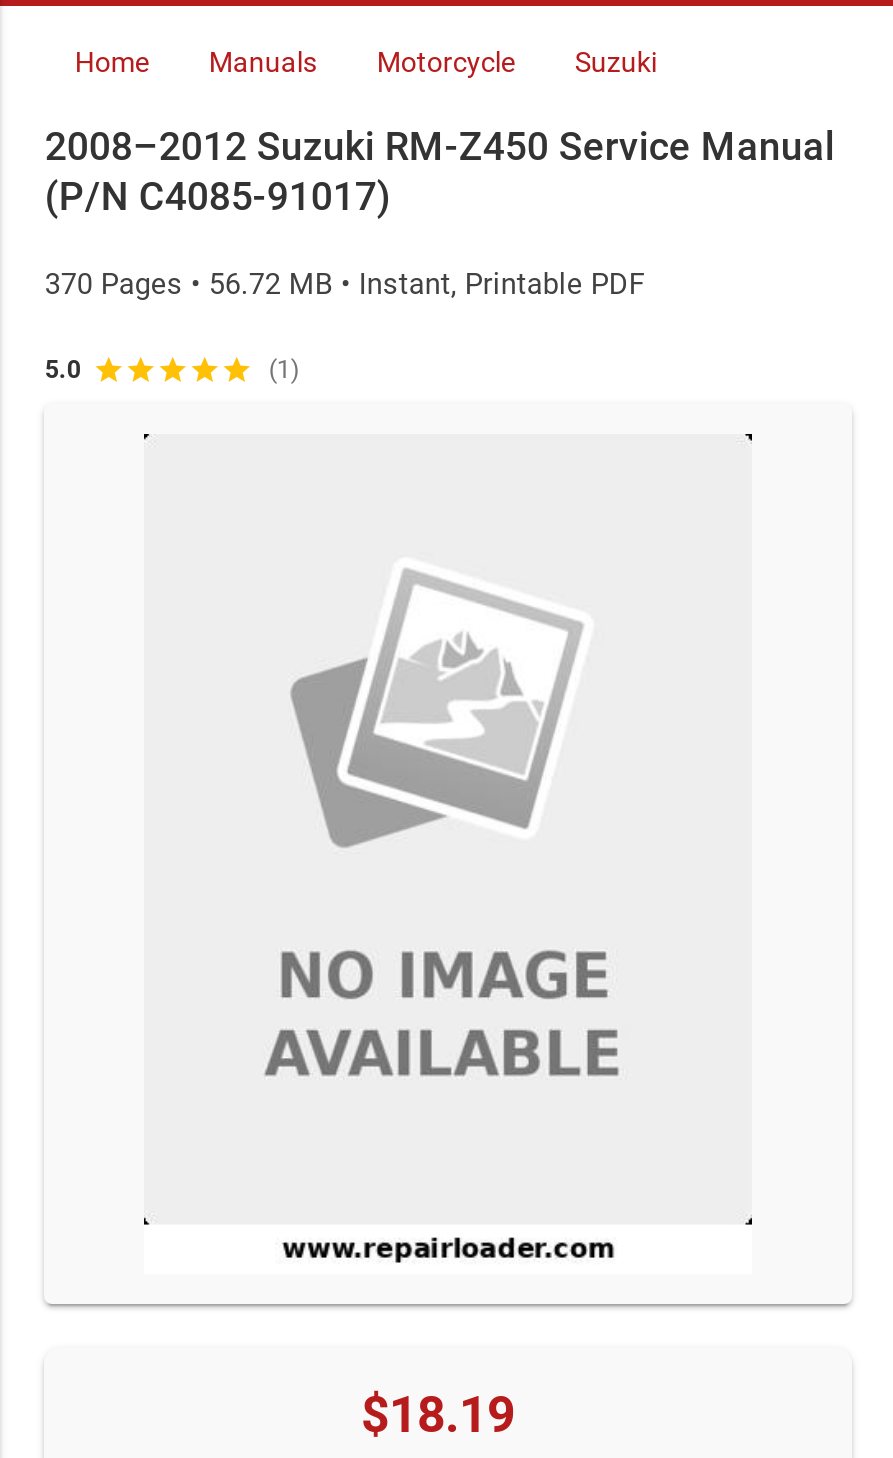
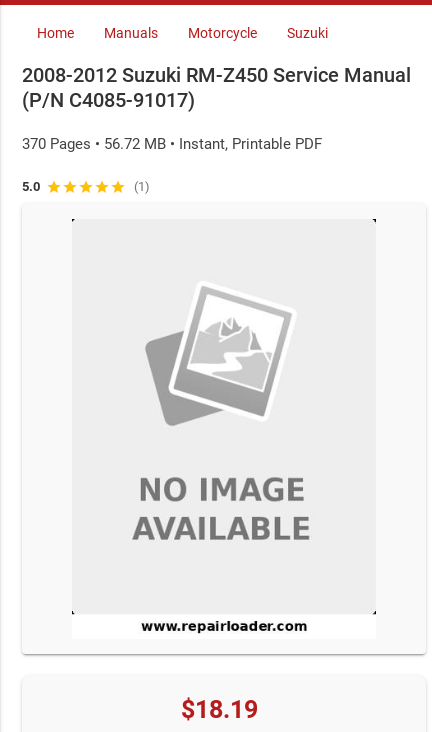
[45,125,835,171] 2008–2012 Suzuki RM-Z450 Service Manual -> [22,64,411,87] 2008-2012 Suzuki RM-Z450 Service Manual

